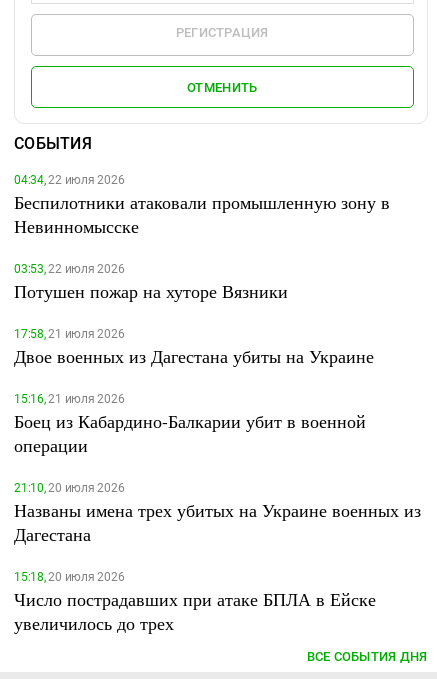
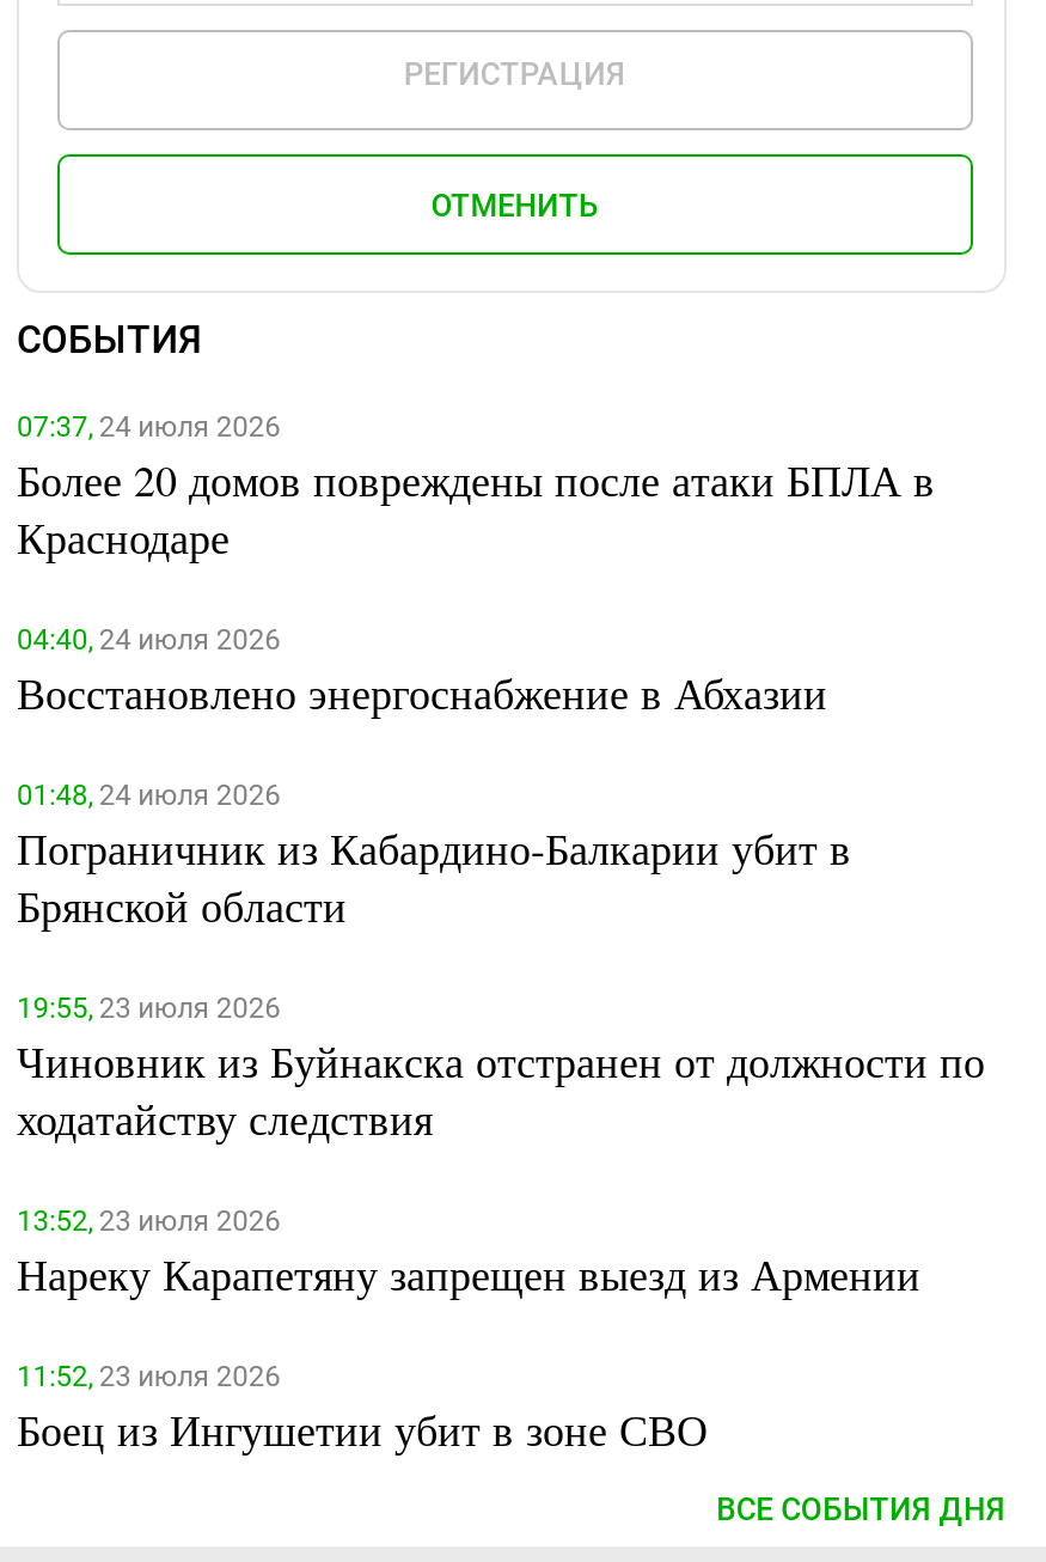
[14,173,390,238] 04:34, 22 июля 2026 | Беспилотники атаковали промышленную зону в | Невинномысске -> [17,410,935,566] 07:37, 24 июля 2026 | Более 20 домов повреждены после атаки БПЛА в | Краснодаре
[14,262,288,303] 03:53, 22 июля 2026 | Потушен пожар на хуторе Вязники -> [17,623,827,721] 04:40, 24 июля 2026 | Восстановлено энергоснабжение в Абхазии
[14,327,374,368] 17:58, 21 июля 2026 | Двое военных из Дагестана убиты на Украине -> [17,779,851,934] 01:48, 24 июля 2026 | Пограничник из Кабардино-Балкарии убит в | Брянской области
[14,392,366,457] 15:16, 21 июля 2026 | Боец из Кабардино-Балкарии убит в военной | операции -> [17,991,985,1147] 19:55, 23 июля 2026 | Чиновник из Буйнакска отстранен от должности по | ходатайству следствия
[14,481,421,546] 21:10, 20 июля 2026 | Названы имена трех убитых на Украине военных из | Дагестана -> [17,1204,920,1302] 13:52, 23 июля 2026 | Нареку Карапетяну запрещен выезд из Армении
[14,570,376,635] 15:18, 20 июля 2026 | Число пострадавших при атаке БПЛА в Ейске | увеличилось до трех -> [17,1360,708,1458] 11:52, 23 июля 2026 | Боец из Ингушетии убит в зоне СВО

